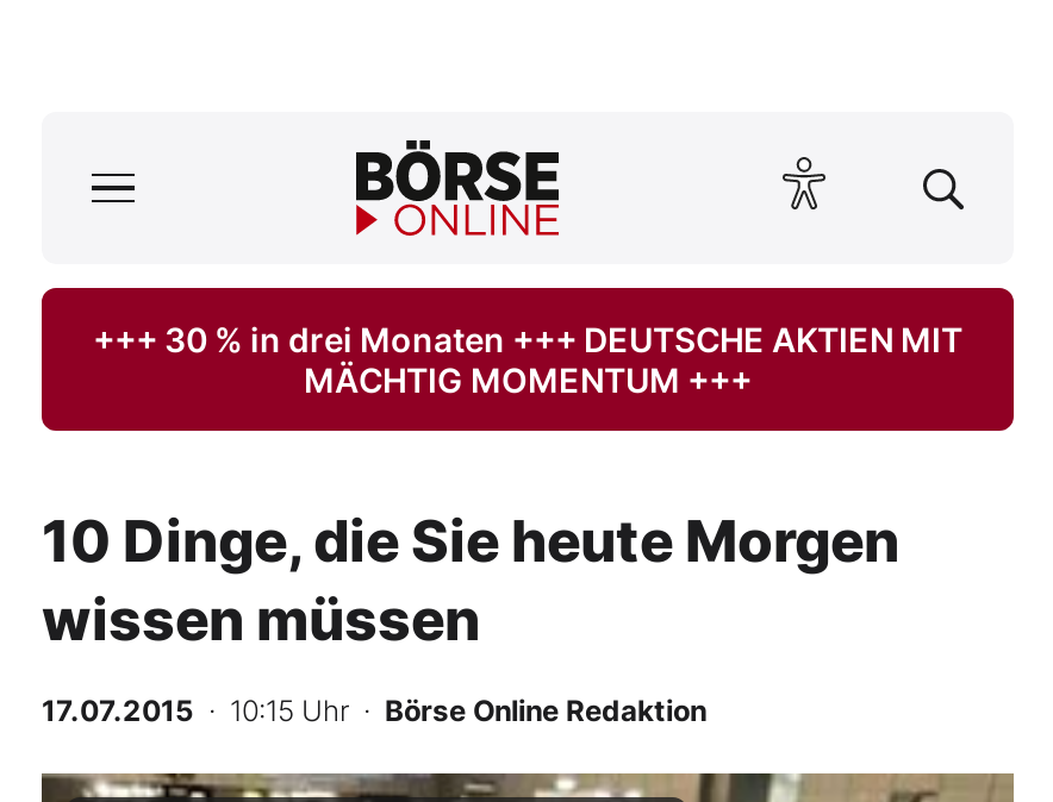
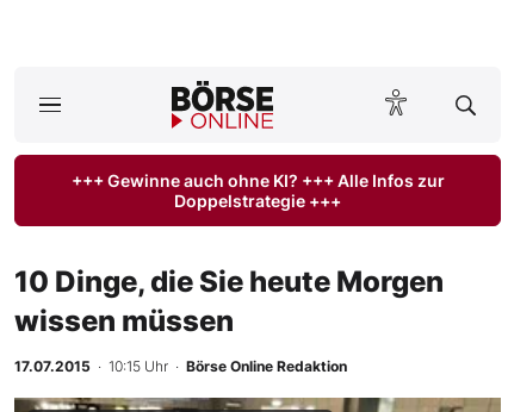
[93,319,962,400] +++ 30 % in drei Monaten +++ DEUTSCHE AKTIEN MIT | MÄCHTIG MOMENTUM +++ -> [71,170,444,211] +++ Gewinne auch ohne KI? +++ Alle Infos zur | Doppelstrategie +++

